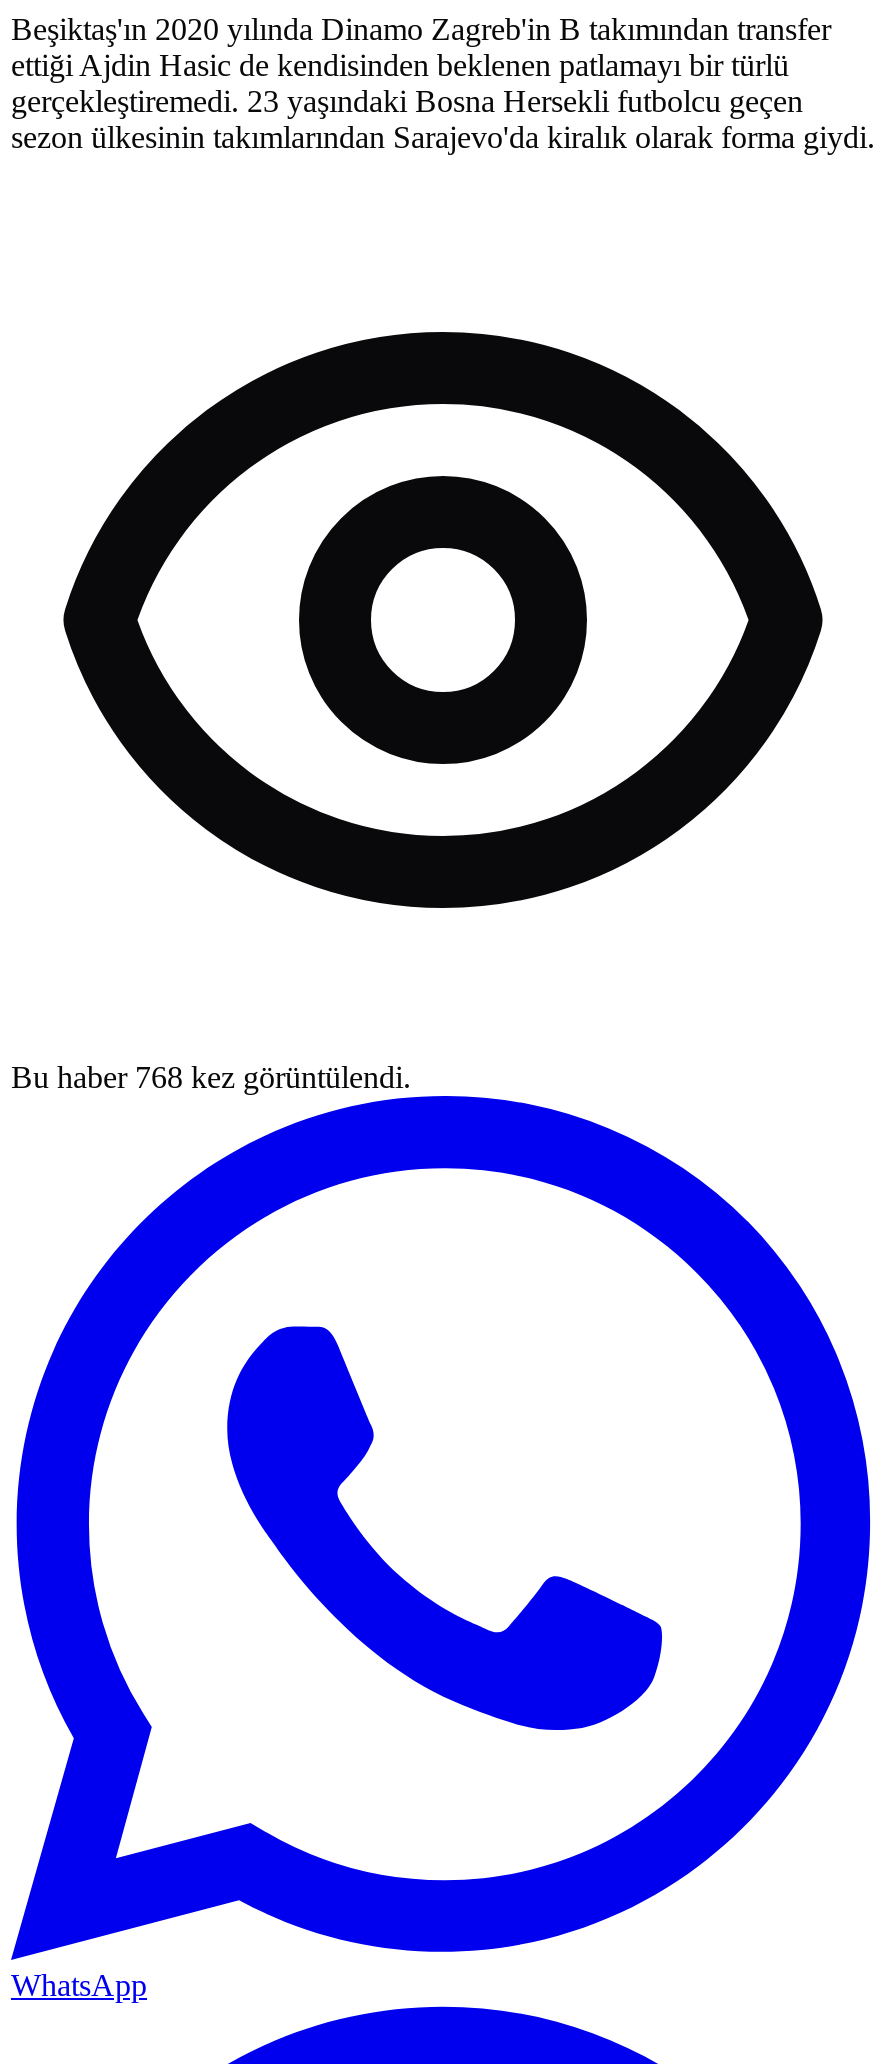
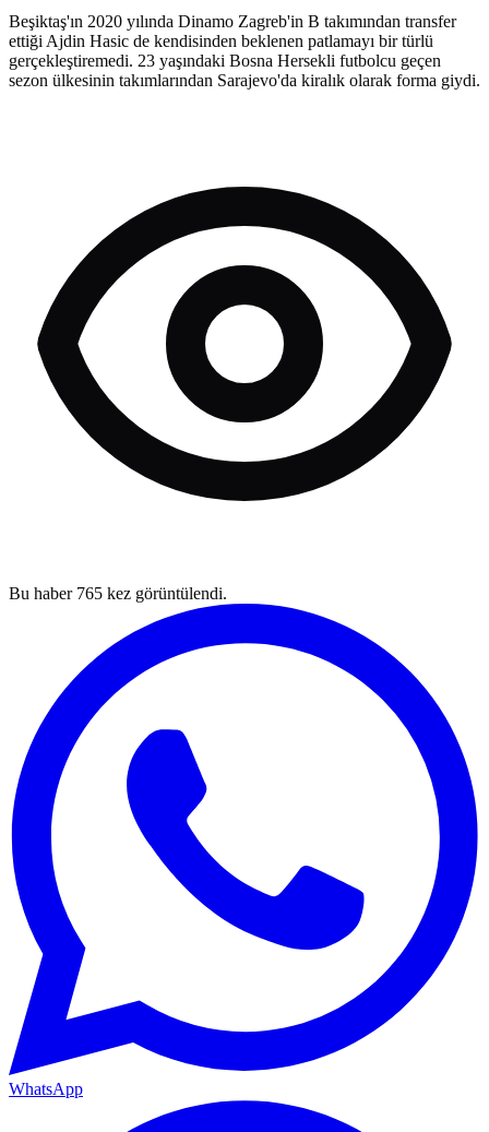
[11,1060,411,1094] Bu haber 768 kez görüntülendi. -> [9,584,227,602] Bu haber 765 kez görüntülendi.

